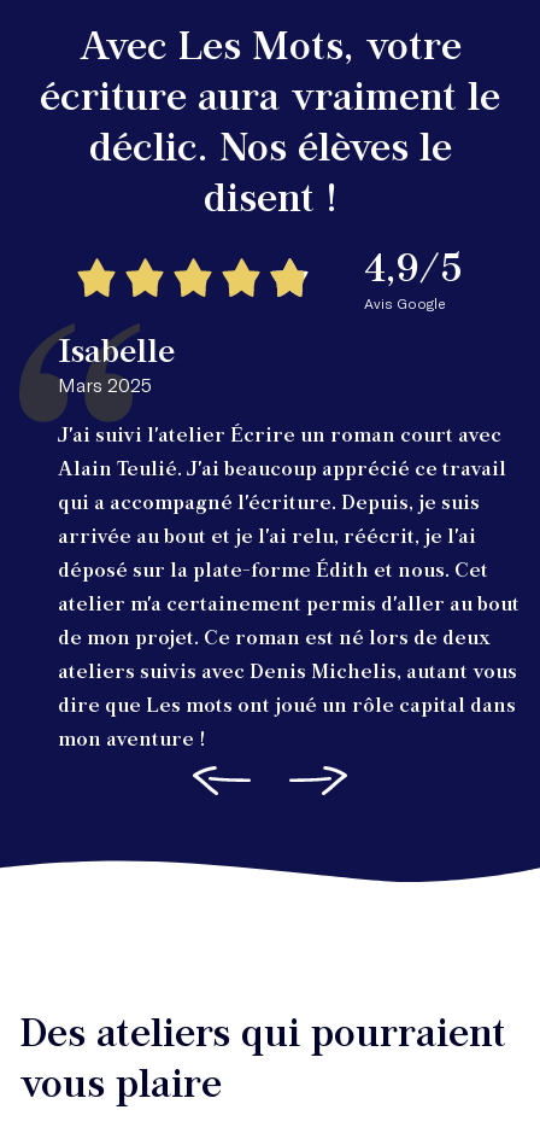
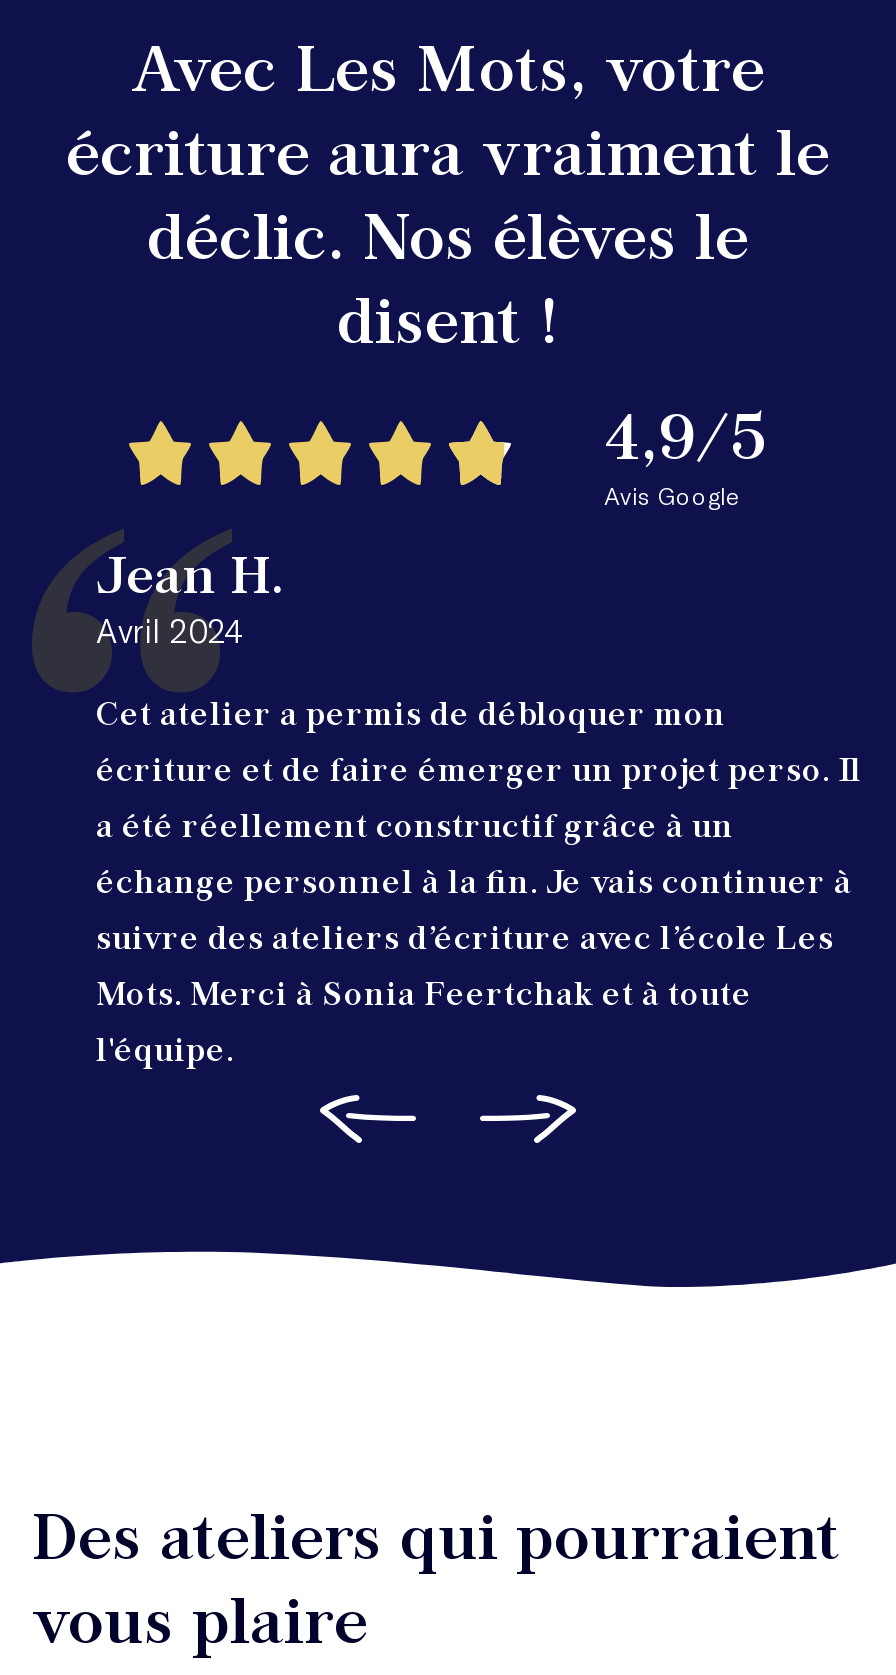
[58,328,175,396] Isabelle | Mars 2025 -> [96,537,284,649] Jean H. | Avril 2024
[58,421,520,753] J'ai suivi l'atelier Écrire un roman court avec | Alain Teulié. J'ai beaucoup apprécié ce travail | qui a accompagné l'écriture. Depuis, je suis | arrivée au bout et je l'ai relu, réécrit, je l'ai | déposé sur la plate-forme Édith et nous. Cet | atelier m'a certainement permis d'aller au bout | de mon projet. Ce roman est né lors de deux | ateliers suivis avec Denis Michelis, autant vous | dire que Les mots ont joué un rôle capital dans | mon aventure ! -> [96,691,862,1073] Cet atelier a permis de débloquer mon | écriture et de faire émerger un projet perso. Il | a été réellement constructif grâce à un | échange personnel à la fin. Je vais continuer à | suivre des ateliers d’écriture avec l’école Les | Mots. Merci à Sonia Feertchak et à toute | l'équipe.

